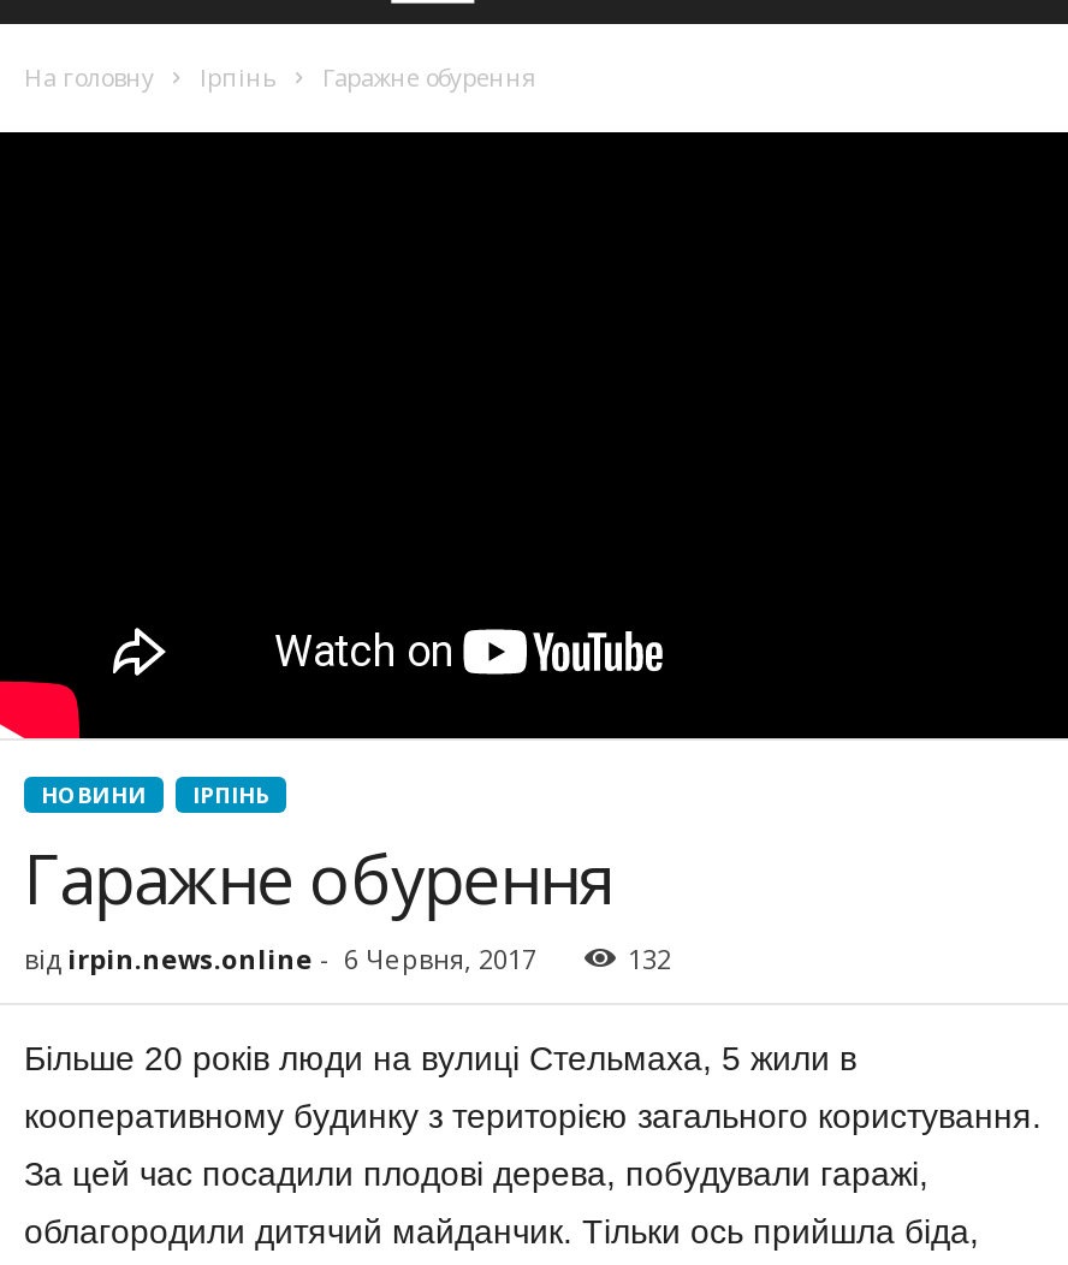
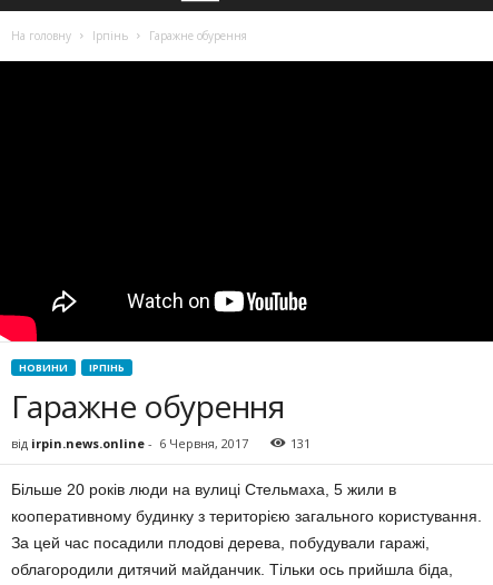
[628,940,671,976] 132 -> [290,435,310,452] 131

